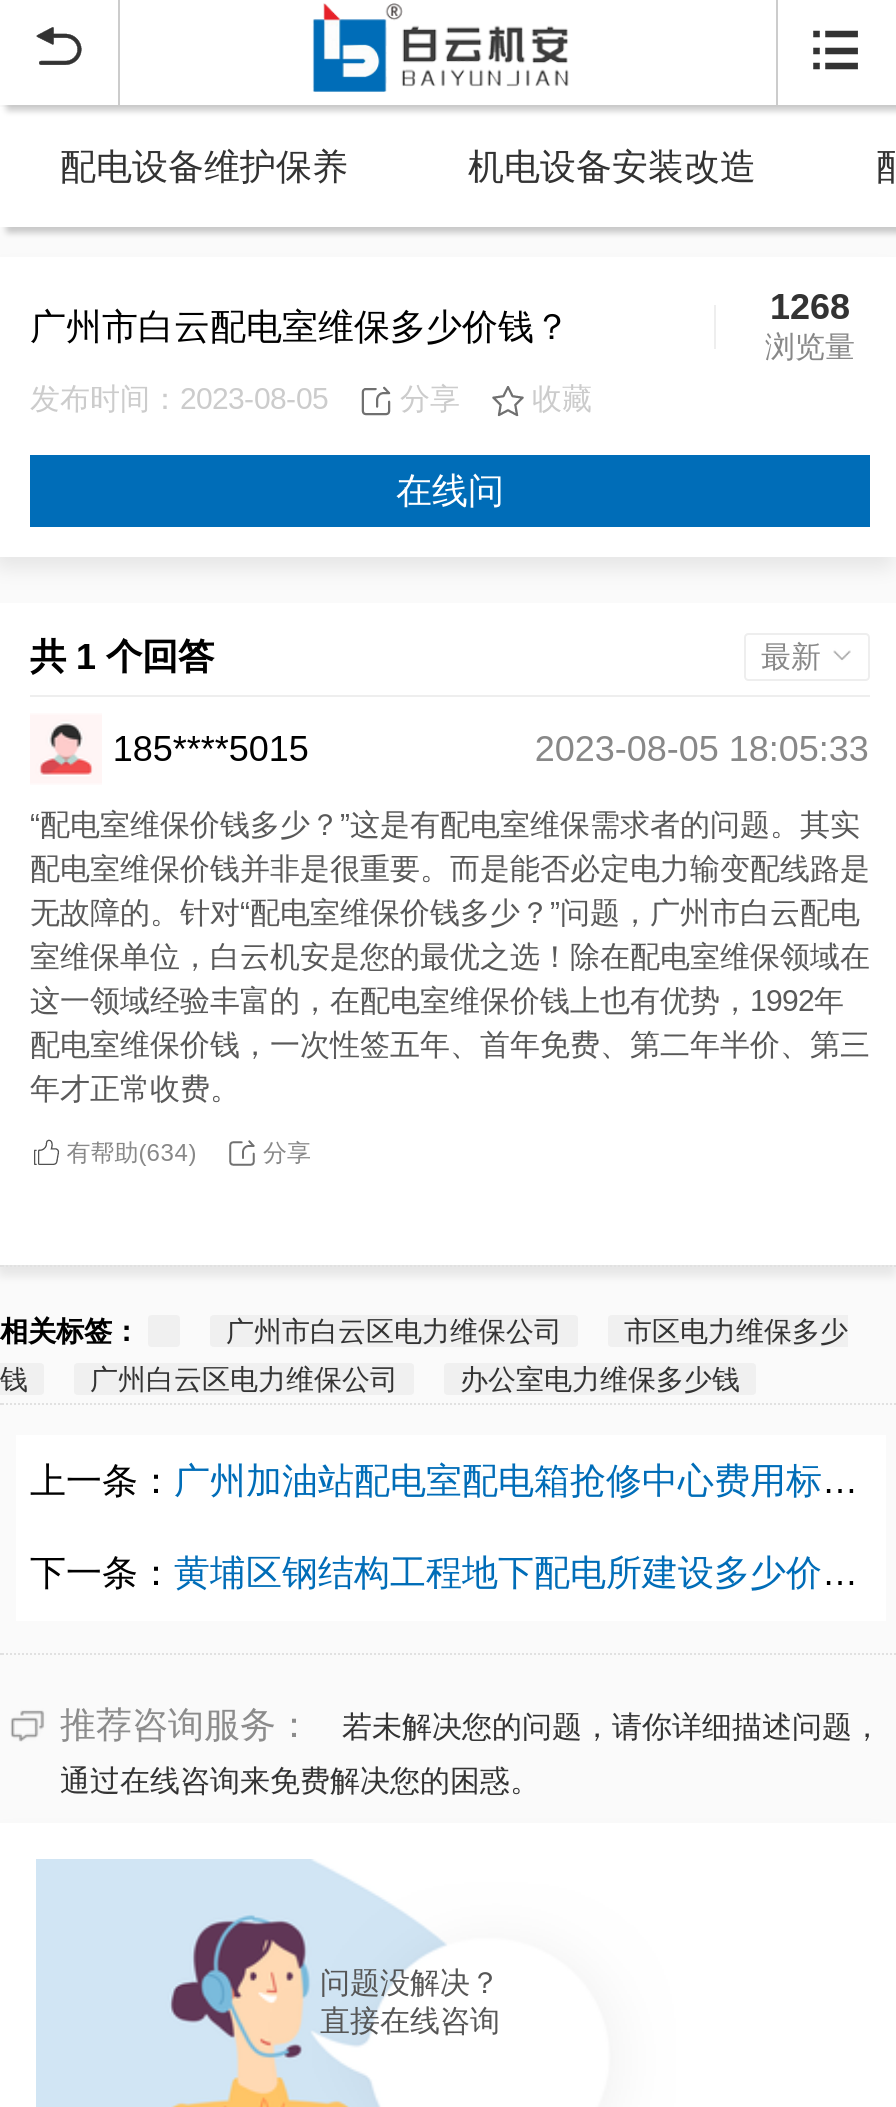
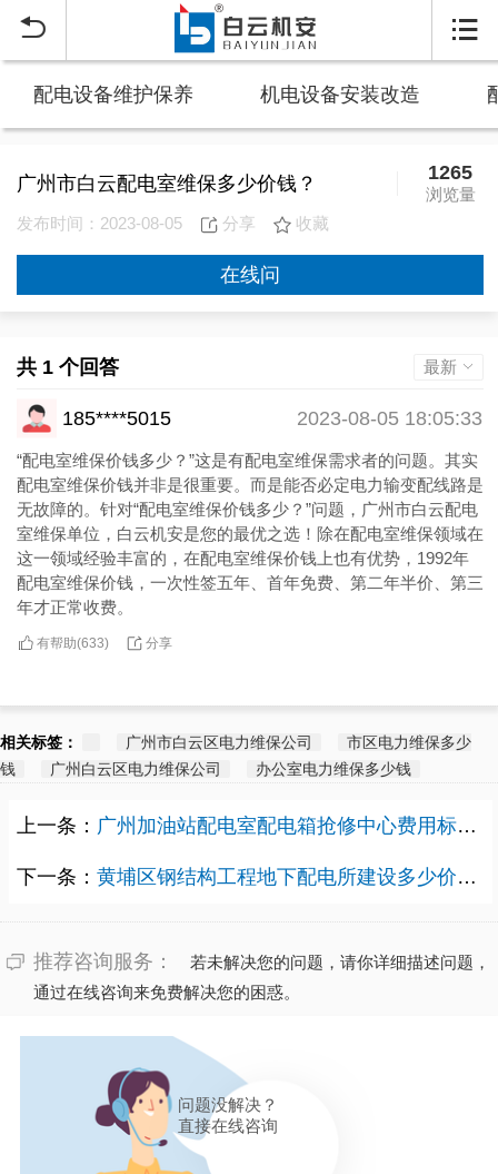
[770,287,850,327] 1268 -> [428,161,472,184] 1265
[66,1138,196,1167] 有帮助(634) -> [37,635,109,651] 有帮助(633)

